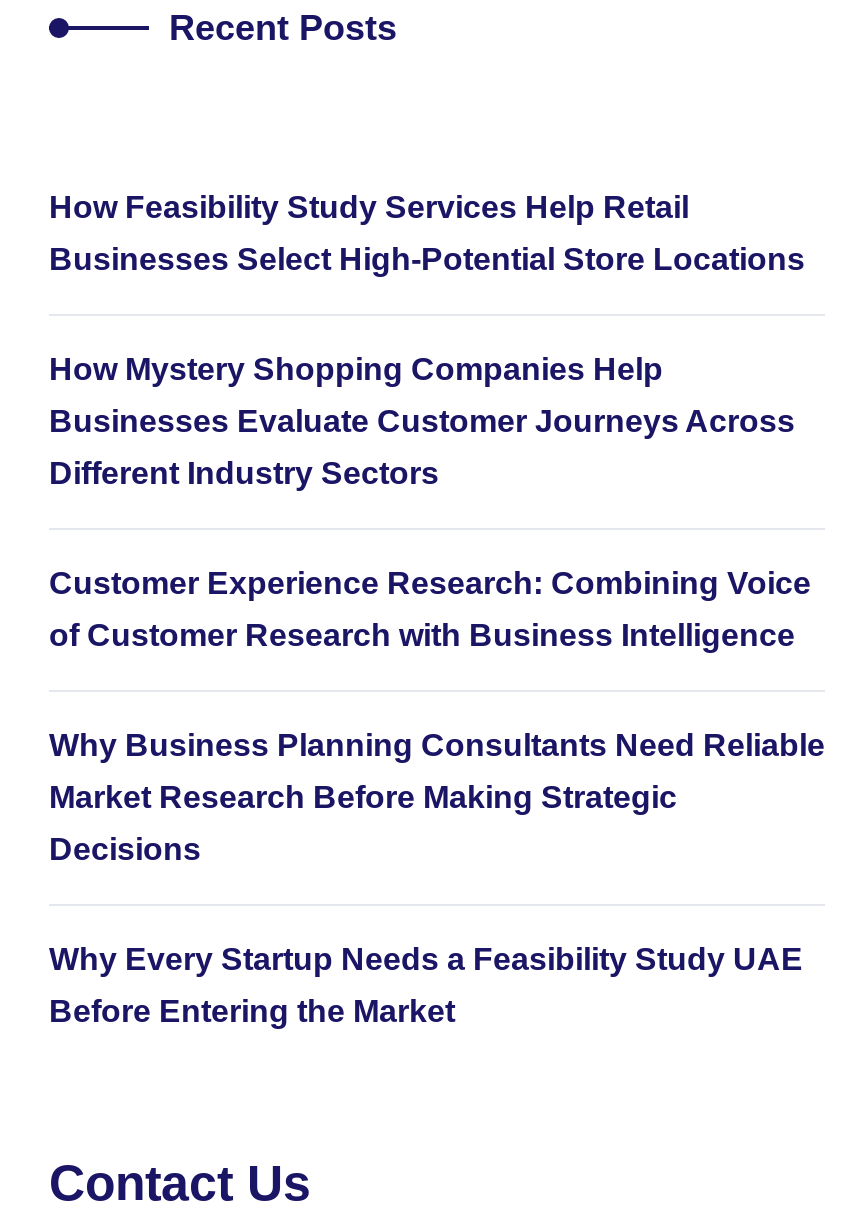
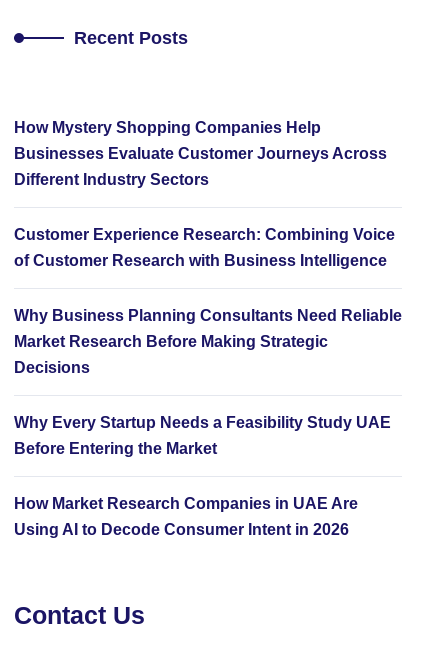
[49,190,805,276] How Feasibility Study Services Help Retail | Businesses Select High-Potential Store Locations -> none
moved [49,352,825,1028] -> [14,119,402,457]: How Mystery Shopping Companies Help | Businesses Evaluate Customer Journeys Across | Different Industry Sectors | ... | Why Every Startup Needs a Feasibility Study UAE | Before Entering the Market
none -> [14,495,358,538] How Market Research Companies in UAE Are | Using AI to Decode Consumer Intent in 2026

